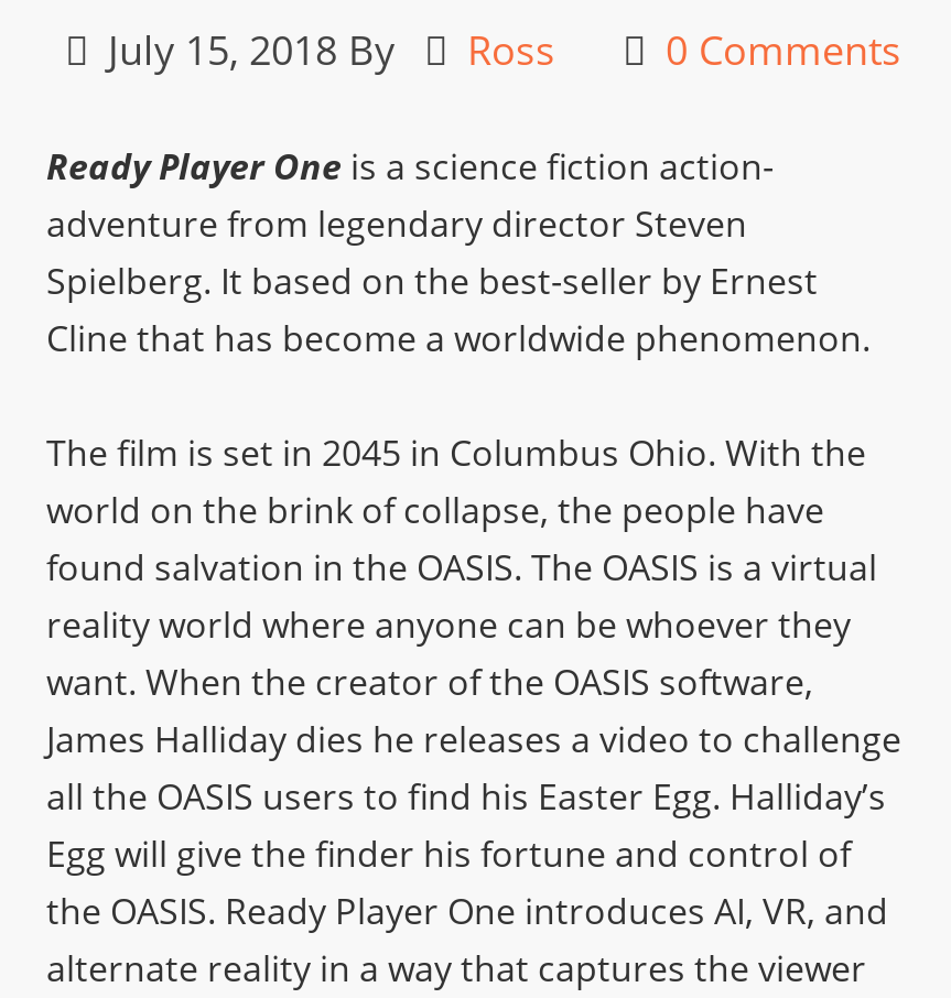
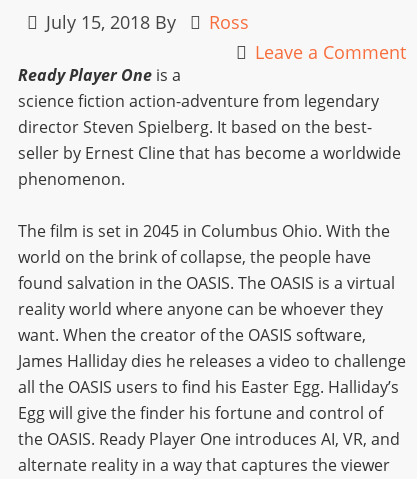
[46,22,901,361] 0 Comments | Ready Player One is a science fiction action- | adventure from legendary director Steven | Spielberg. It based on the best-seller by Ernest | Cline that has become a worldwide phenomenon. -> [18,40,406,190] Leave a Comment | Ready Player One is a | science fiction action-adventure from legendary | director Steven Spielberg. It based on the best- | seller by Ernest Cline that has become a worldwide | phenomenon.

